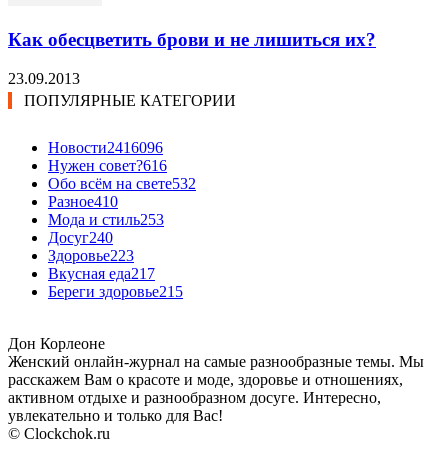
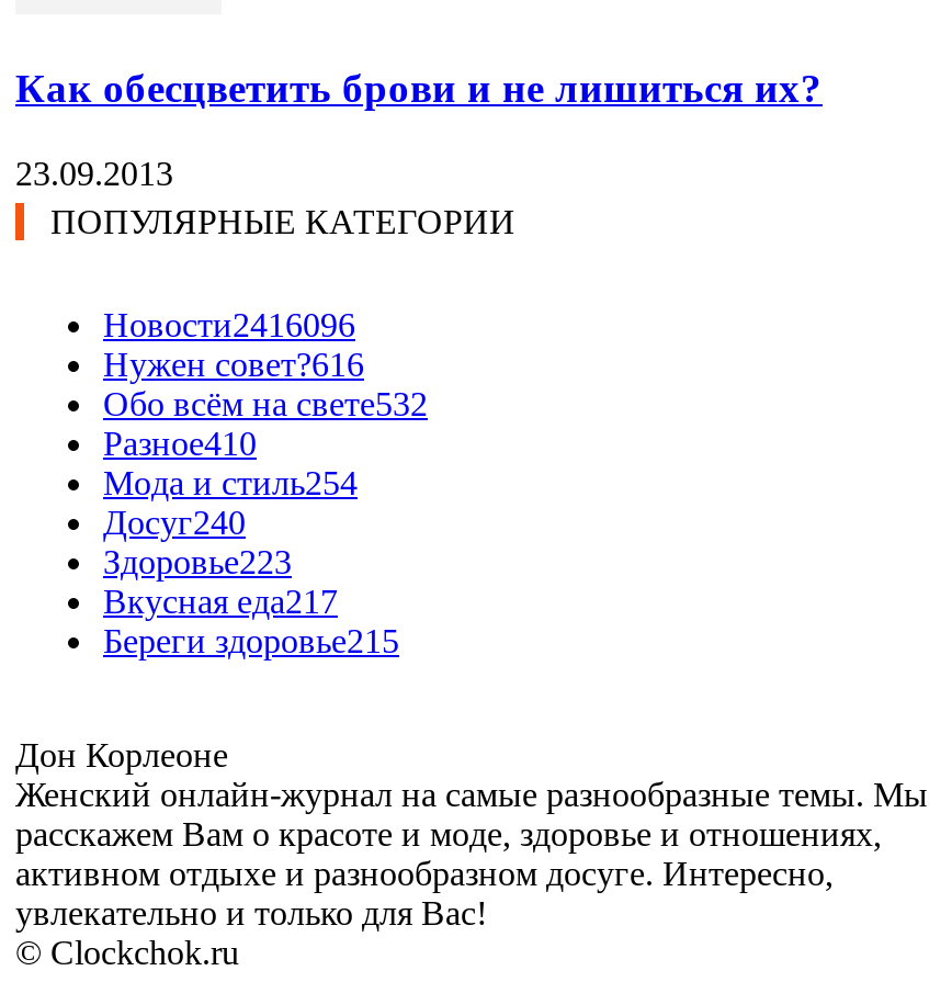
[48,211,164,228] Мода и стиль253 -> [103,463,358,501] Мода и стиль254

